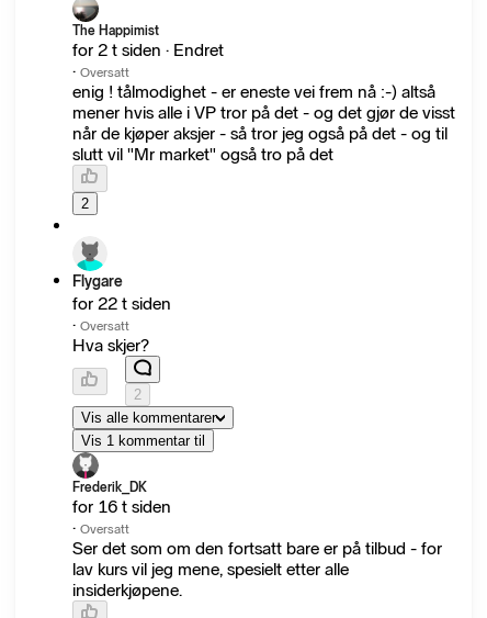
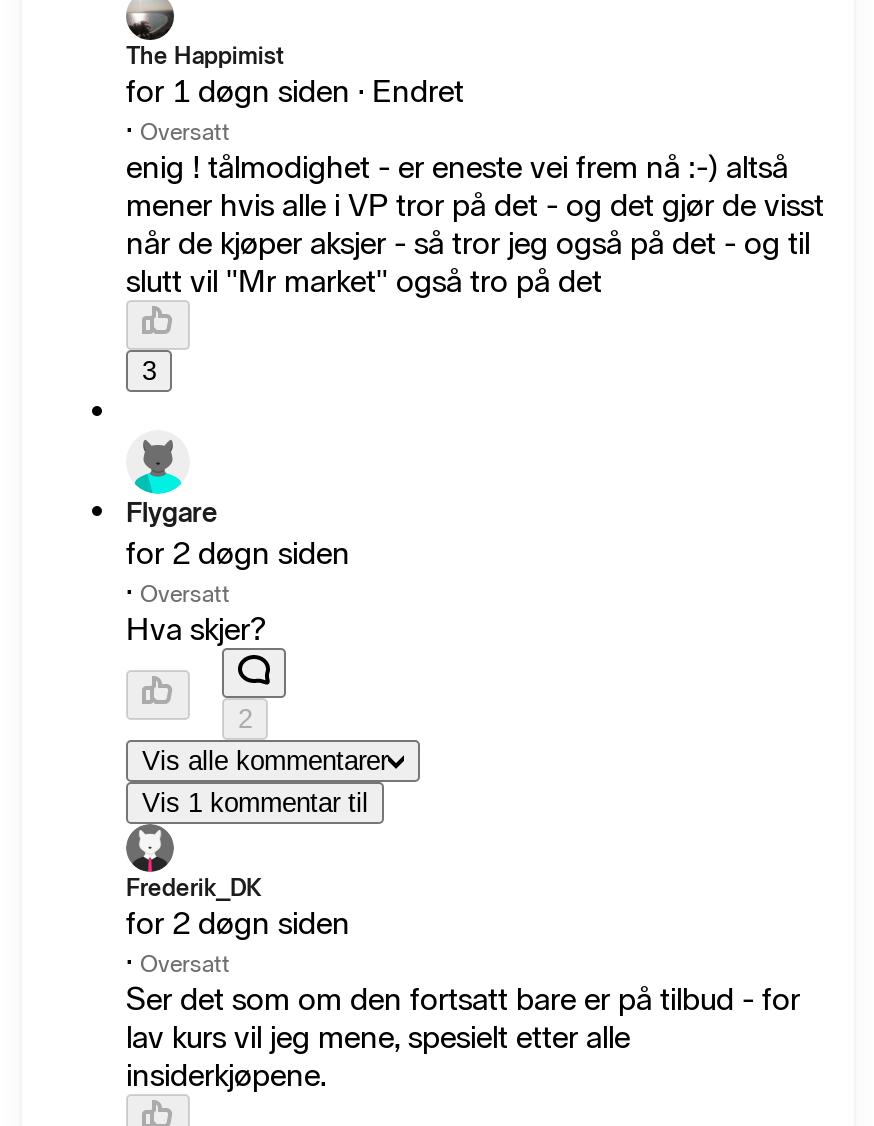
[72,40,224,60] for 2 t siden · Endret -> [126,72,464,110] for 1 døgn siden · Endret
[81,195,89,212] 2 -> [142,356,156,386] 3
[72,293,171,314] for 22 t siden -> [126,534,350,572] for 2 døgn siden
[72,496,171,517] for 16 t siden -> [126,904,350,942] for 2 døgn siden

